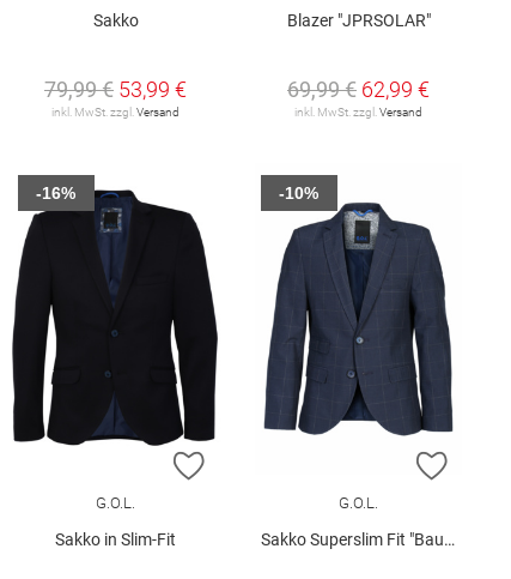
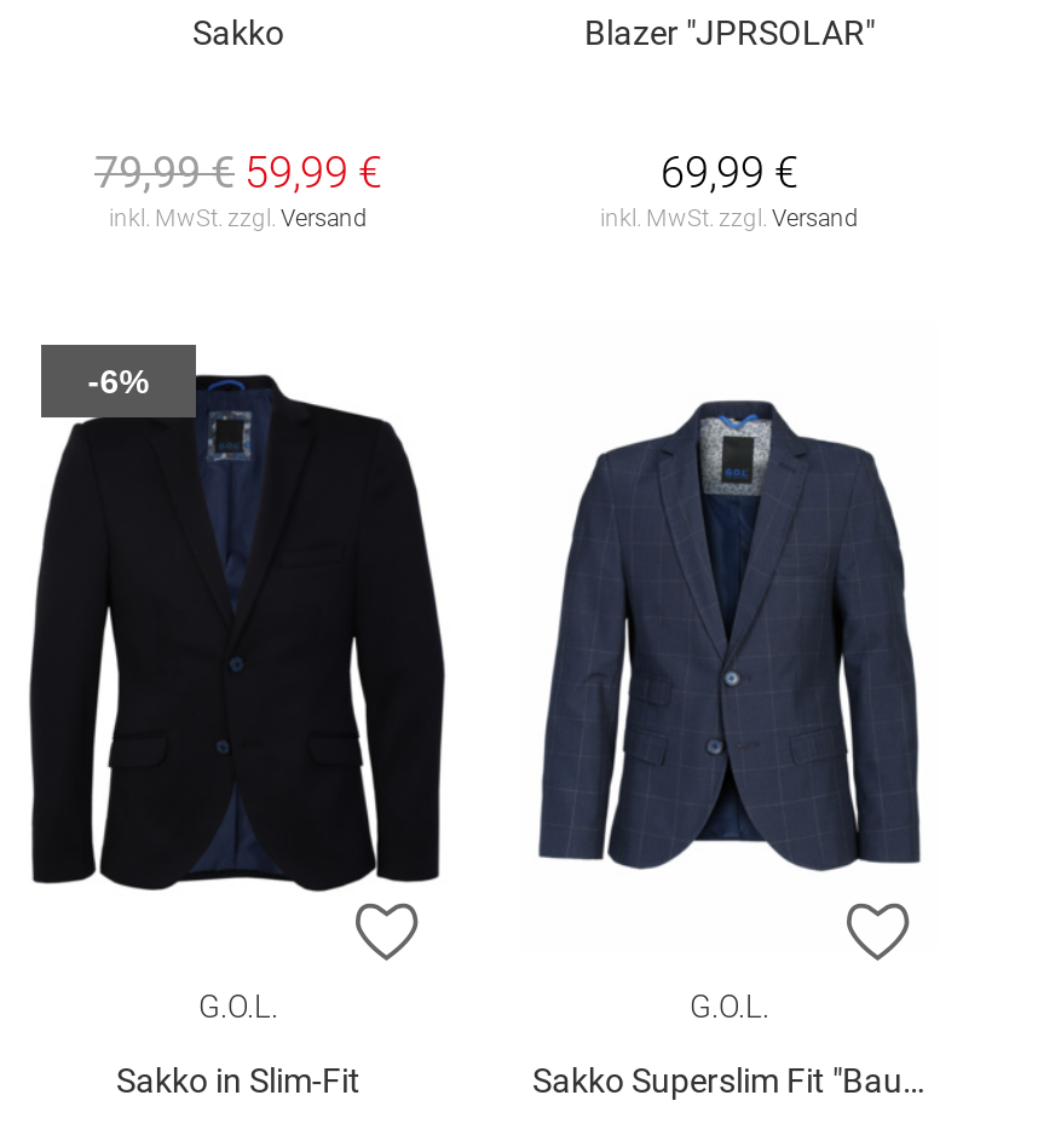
[44,76,187,102] 79,99 € 53,99 € -> [94,146,382,196] 79,99 € 59,99 €
[287,76,430,102] 69,99 € 62,99 € -> [661,146,798,196] 69,99 €
[36,183,76,202] -16% -> [88,361,148,400] -6%
[279,183,319,202] -10% -> none

